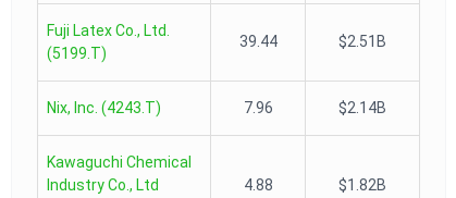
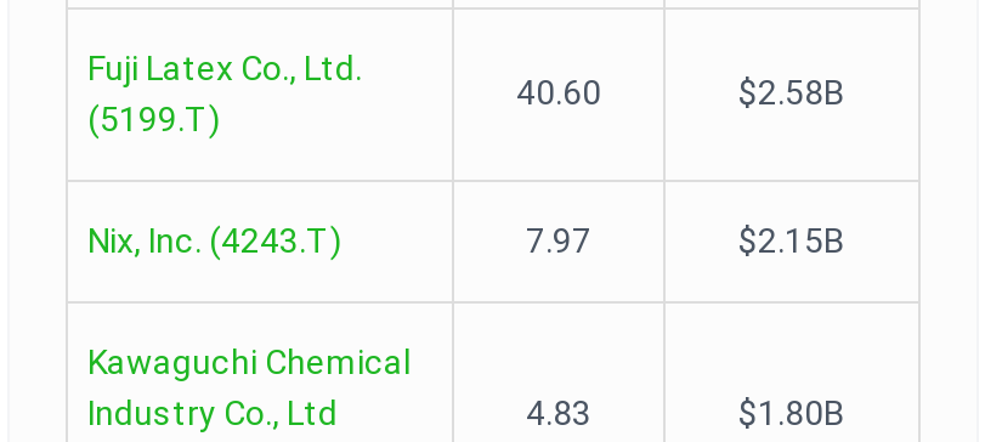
[239,33,386,50] 39.44 | $2.51B -> [516,73,845,112] 40.60 | $2.58B
[243,99,386,116] 7.96 | $2.14B -> [526,221,845,260] 7.97 | $2.15B
[243,176,386,194] 4.88 | $1.82B -> [526,393,845,432] 4.83 | $1.80B

